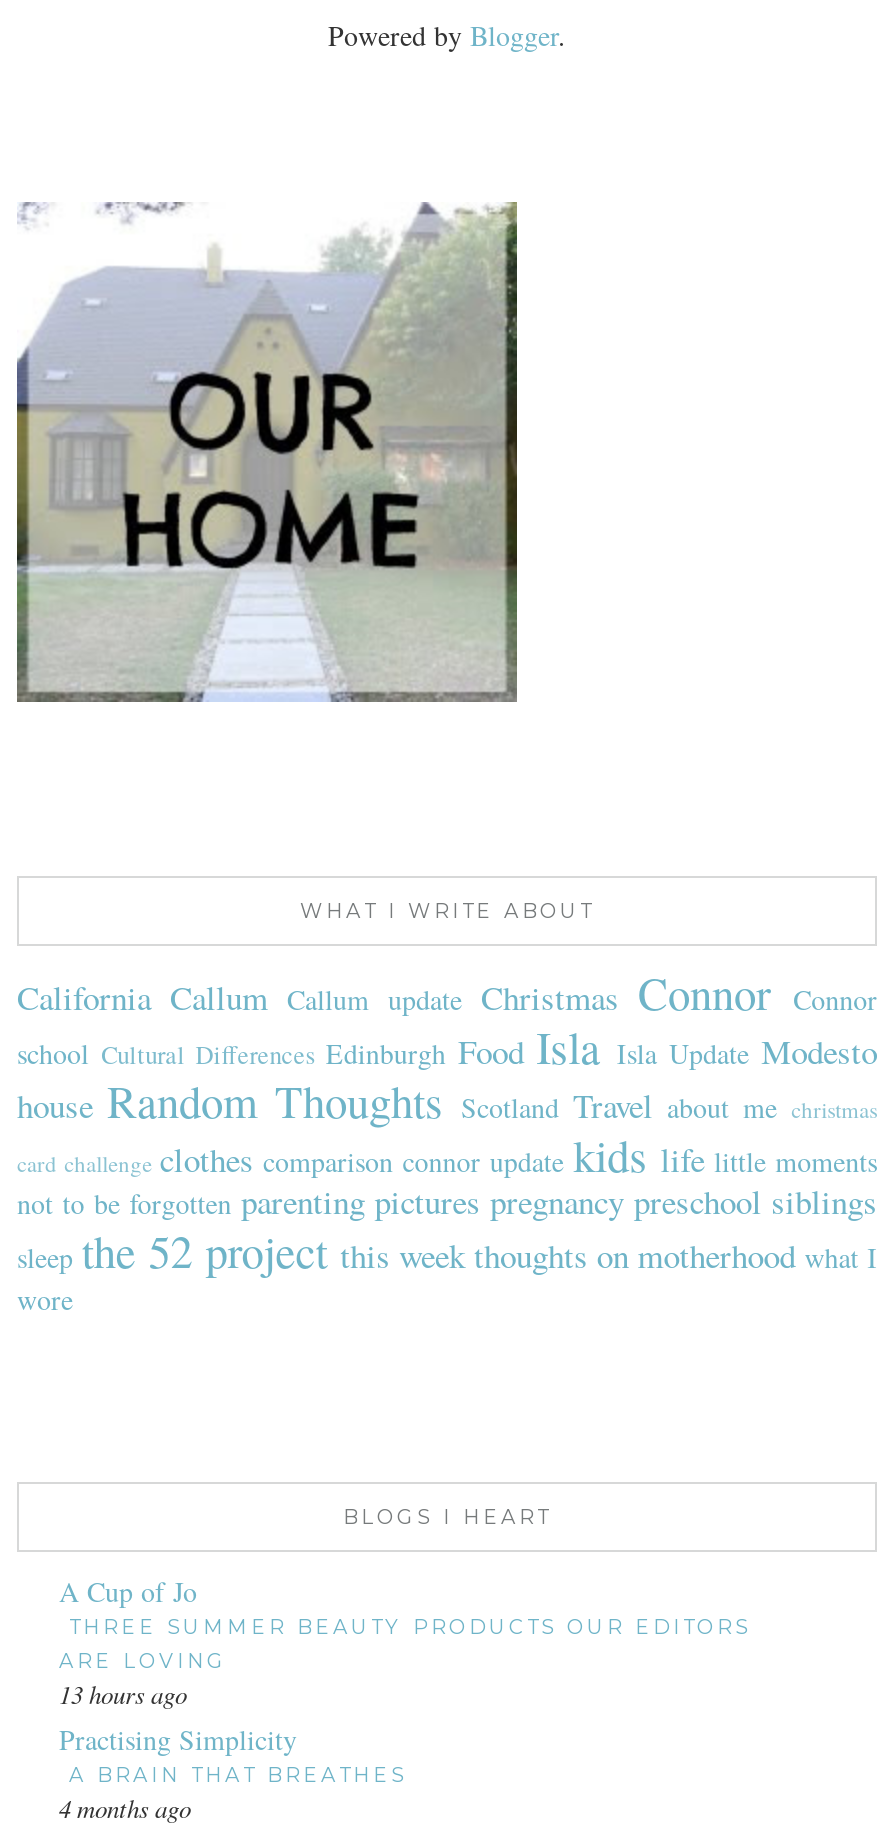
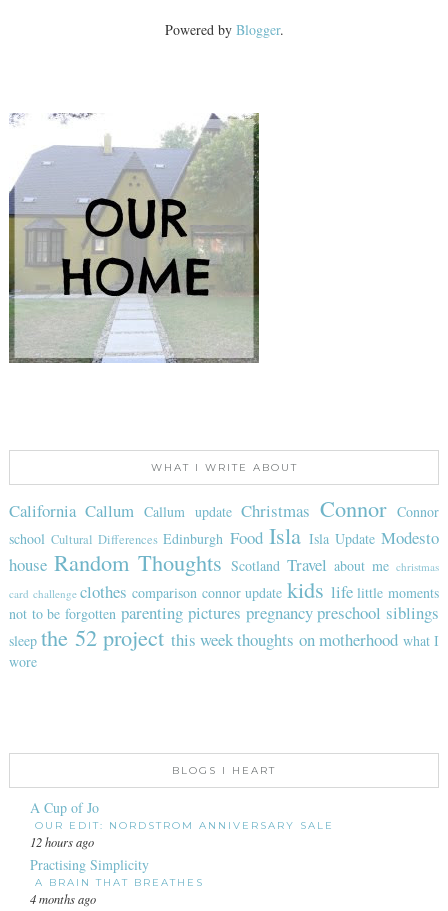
[59,1614,751,1710] THREE SUMMER BEAUTY PRODUCTS OUR EDITORS | ARE LOVING | 13 hours ago -> [30,819,334,850] OUR EDIT: NORDSTROM ANNIVERSARY SALE | 12 hours ago

